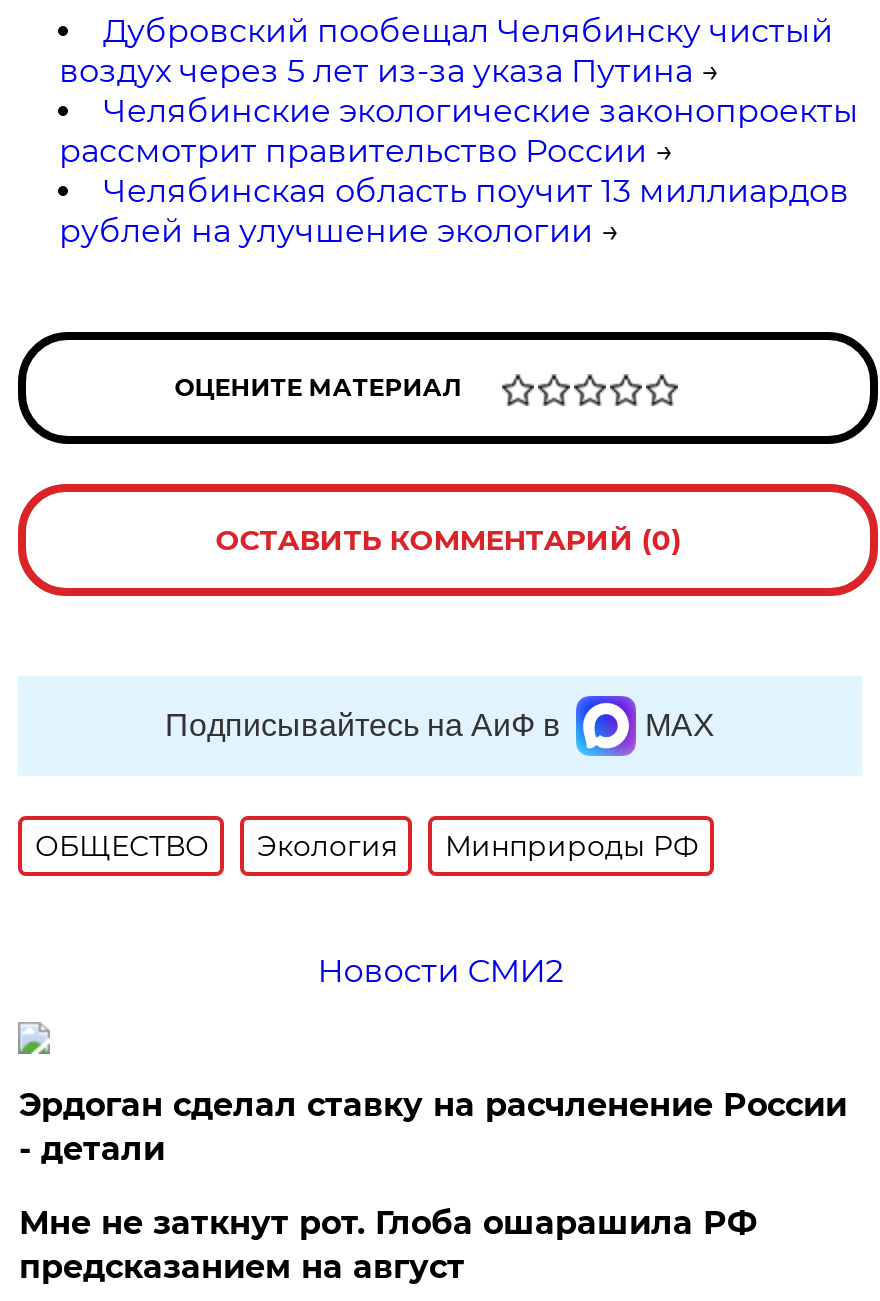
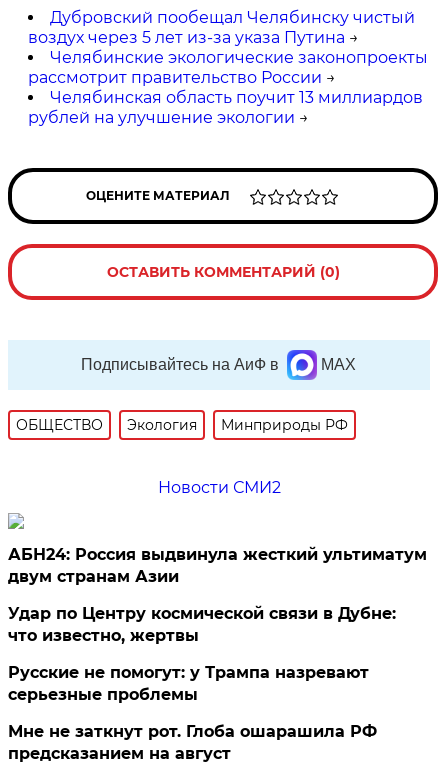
[19,1086,847,1168] Эрдоган сделал ставку на расчленение России | - детали -> [8,545,427,704] АБН24: Россия выдвинула жесткий ультиматум | двум странам Азии | Удар по Центру космической связи в Дубне: | что известно, жертвы | Русские не помогут: у Трампа назревают | серьезные проблемы

